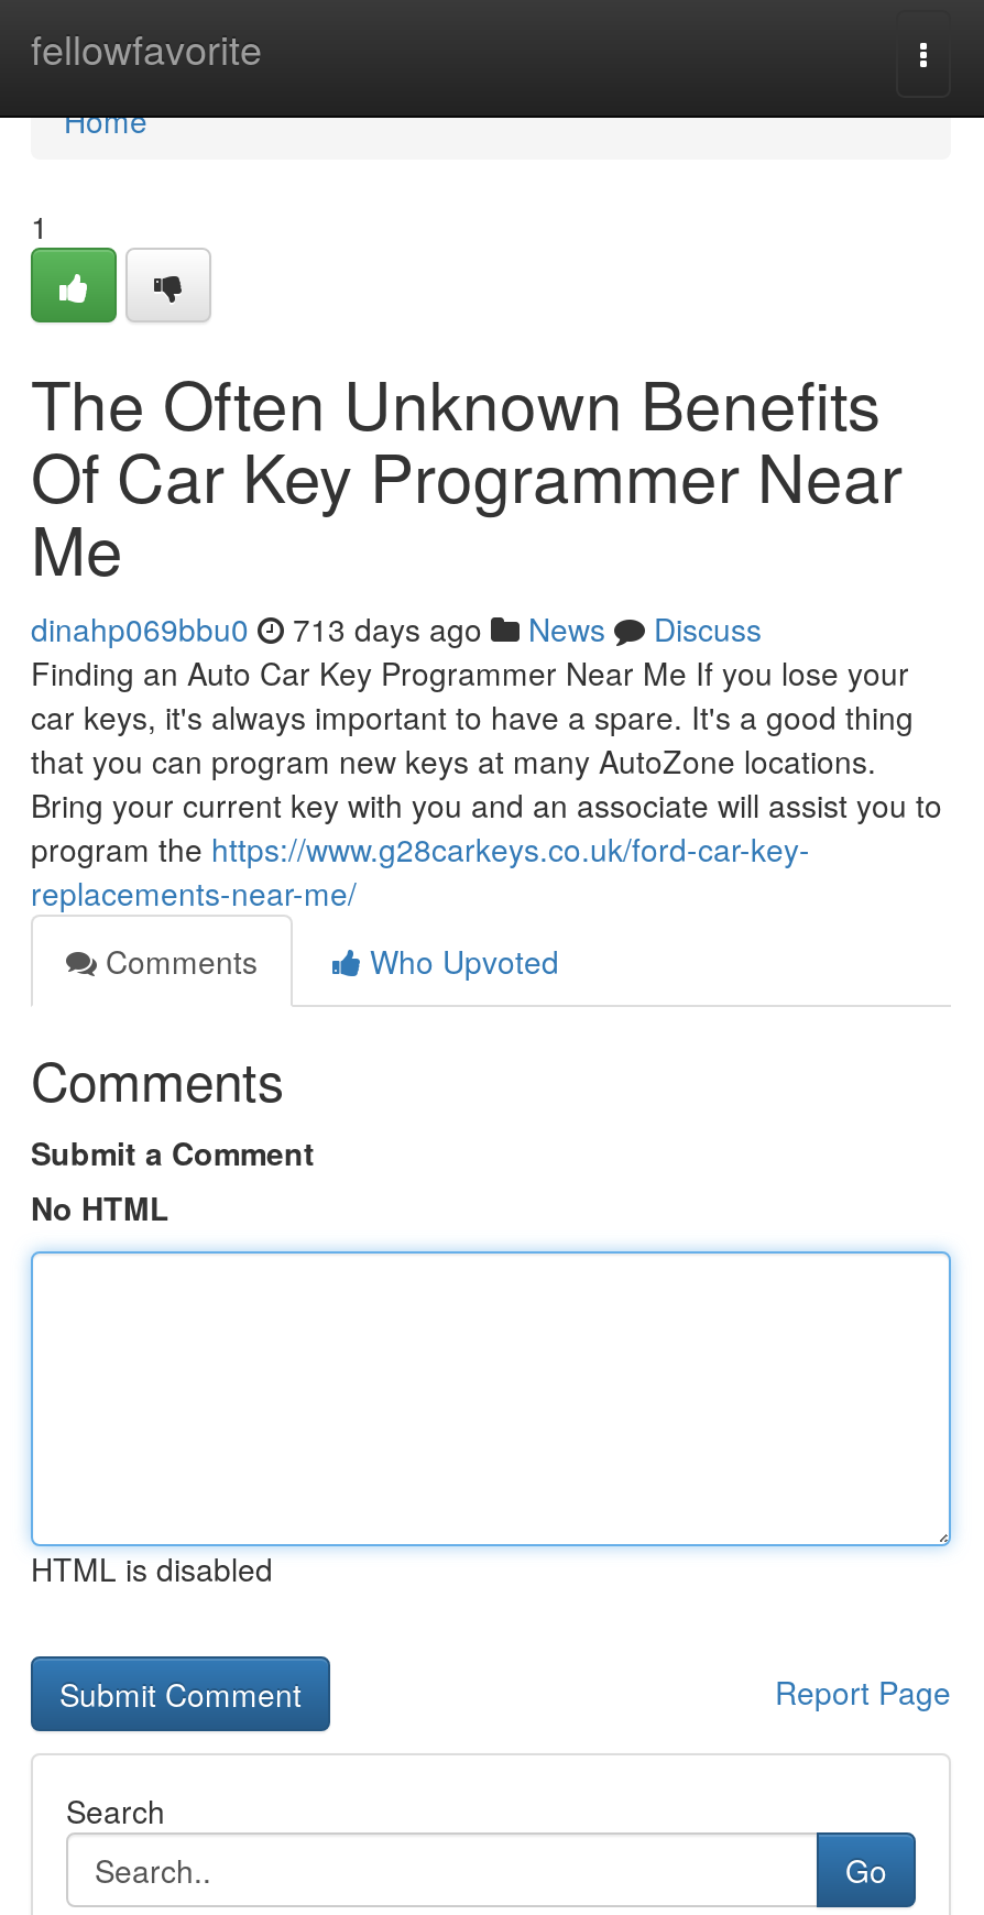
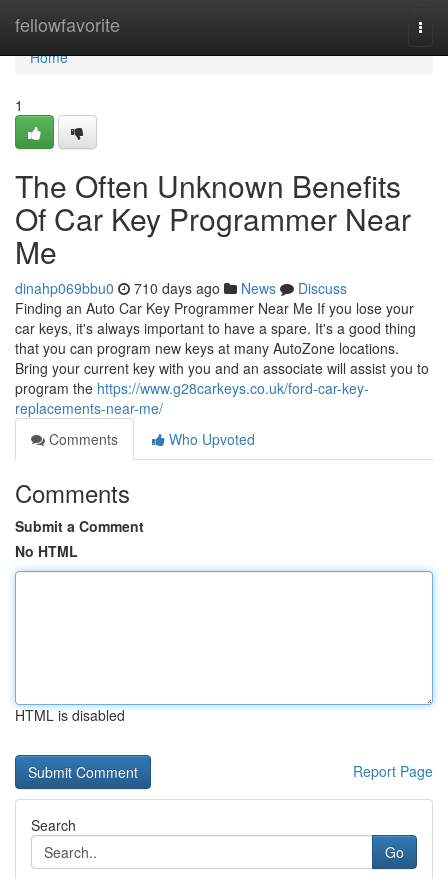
[31,606,762,650] dinahp069bbu0 713 days ago News Discuss -> [15,278,347,298] dinahp069bbu0 710 days ago News Discuss

